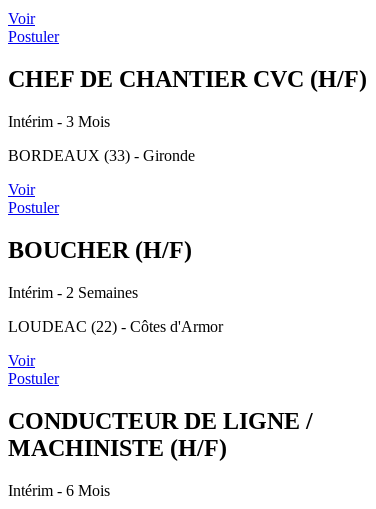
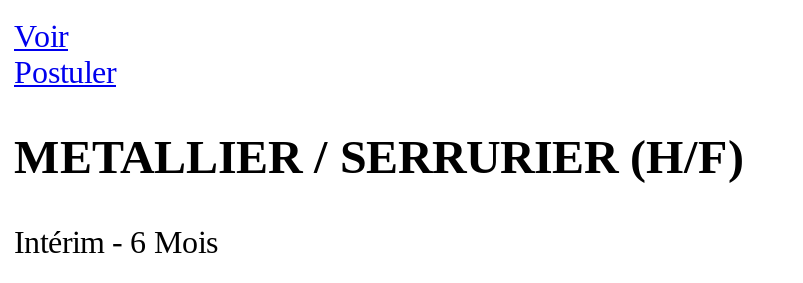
[8,66,367,461] CHEF DE CHANTIER CVC (H/F) | Intérim - 3 Mois | BORDEAUX (33) - Gironde | Voir | Postuler | BOUCHER (H/F) | Intérim - 2 Semaines | LOUDEAC (22) - Côtes d'Armor | Voir | Postuler | CONDUCTEUR DE LIGNE / | MACHINISTE (H/F) -> [14,132,744,184] METALLIER / SERRURIER (H/F)

